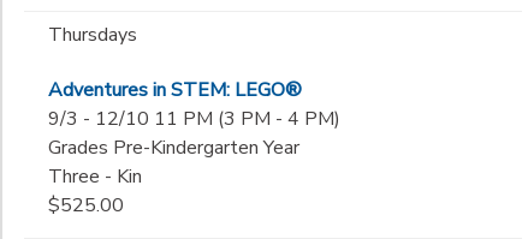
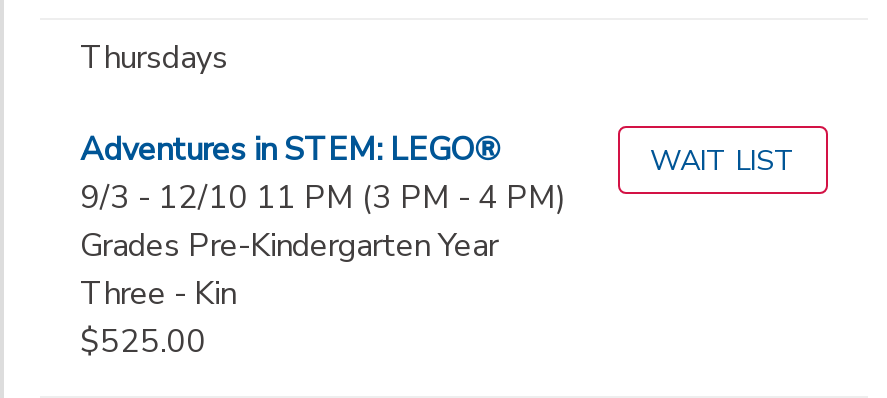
none -> [650,139,796,179] WAIT LIST

